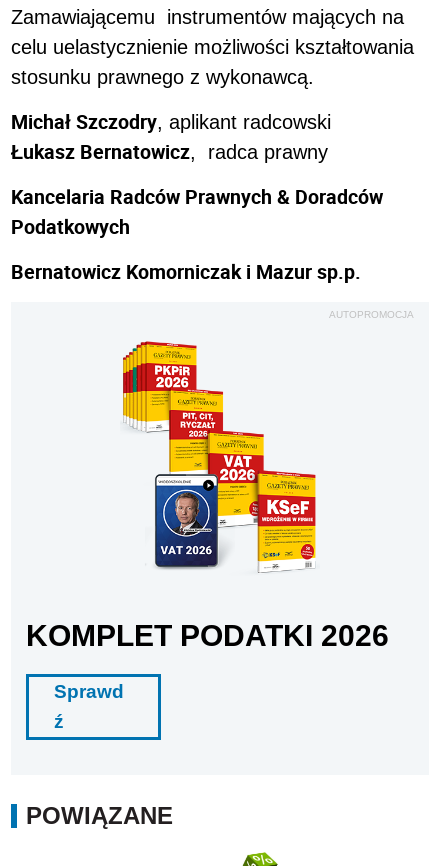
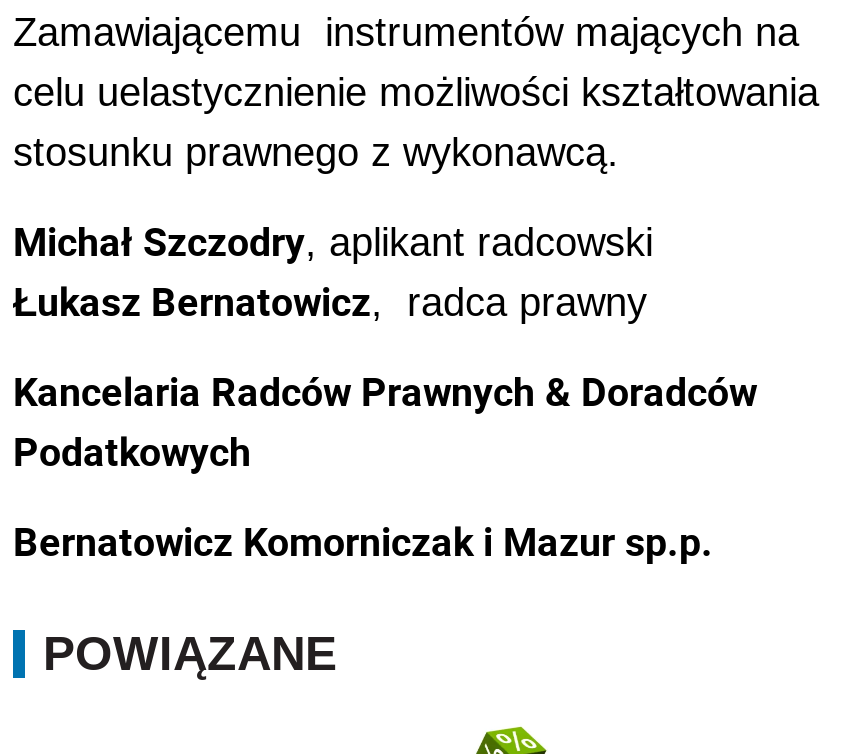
[329,309,414,320] AUTOPROMOCJA -> none
[122,341,317,573] [image] -> none
[26,619,389,732] KOMPLET PODATKI 2026 | Sprawd | ź -> none

